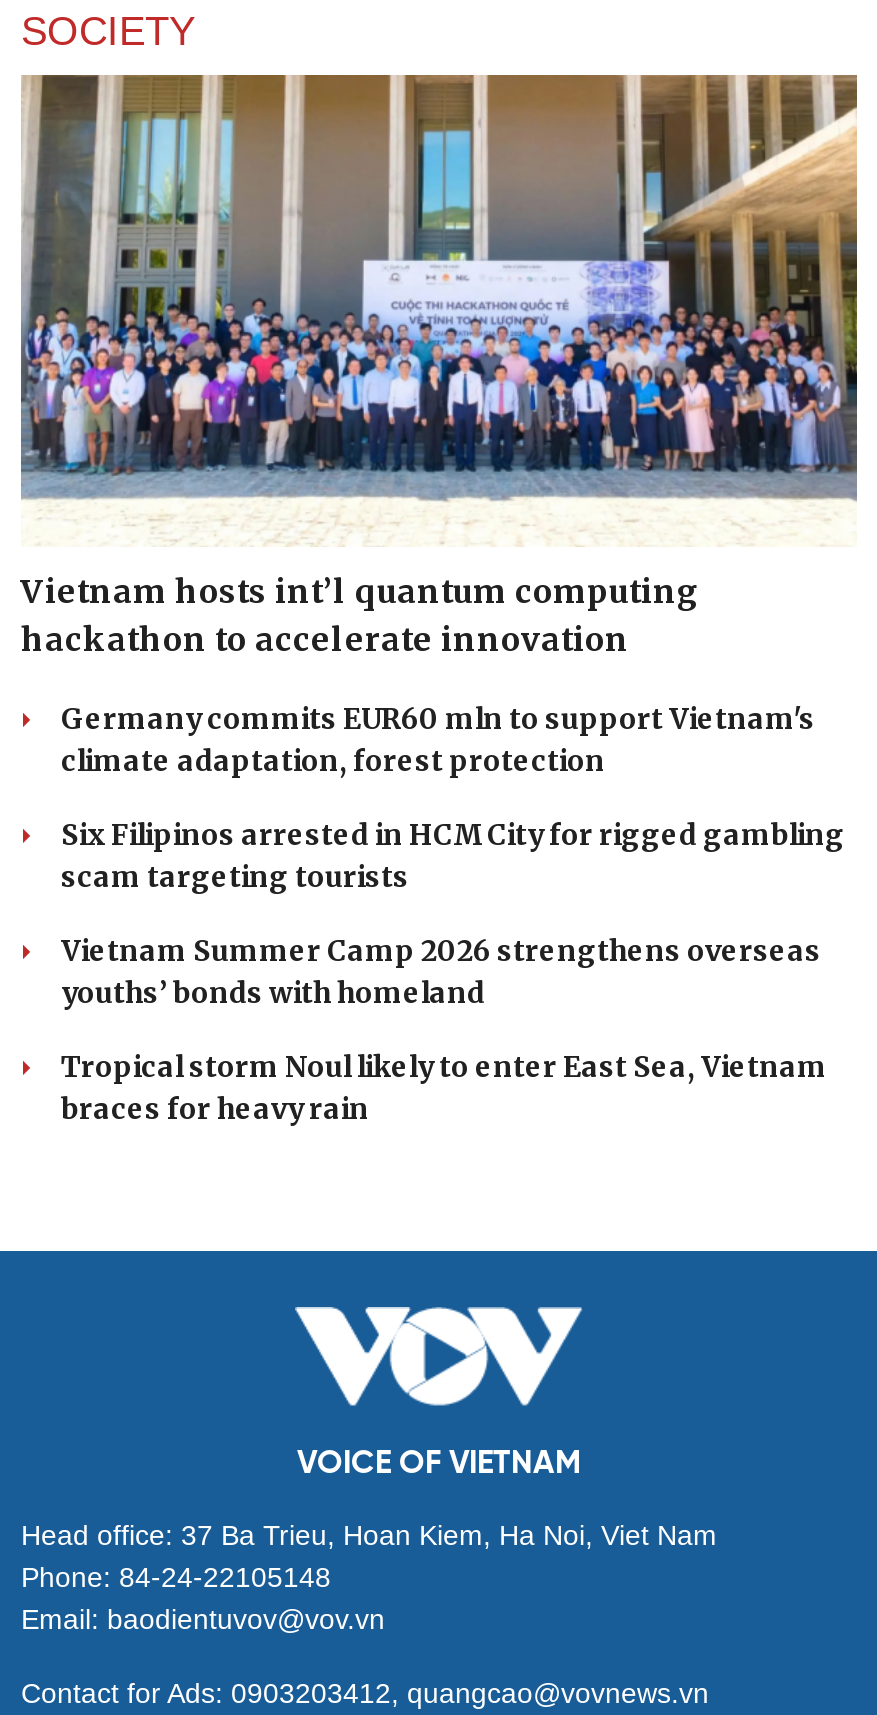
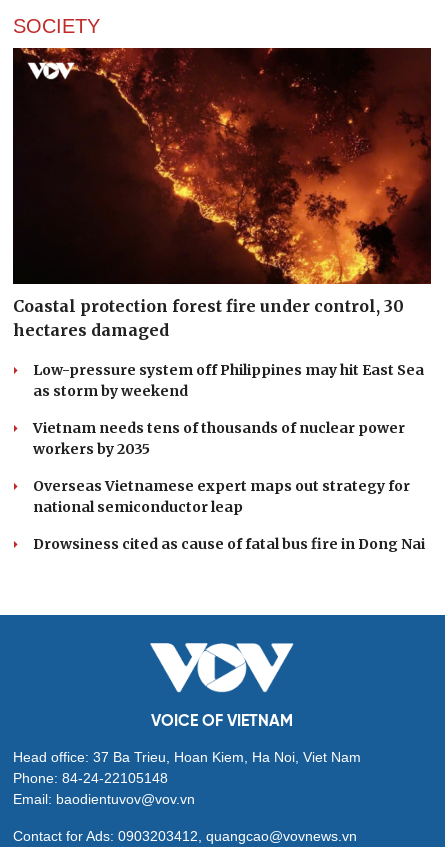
[19,73,859,659] [image] | Vietnam hosts int’l quantum computing | hackathon to accelerate innovation -> [12,47,432,340] [image] | Coastal protection forest fire under control, 30 | hectares damaged
[61,701,815,779] Germany commits EUR60 mln to support Vietnam's | climate adaptation, forest protection -> [33,361,424,400] Low-pressure system off Philippines may hit East Sea | as storm by weekend
[61,817,845,895] Six Filipinos arrested in HCM City for rigged gambling | scam targeting tourists -> [33,419,405,458] Vietnam needs tens of thousands of nuclear power | workers by 2035
[61,933,821,1011] Vietnam Summer Camp 2026 strengthens overseas | youths’ bonds with homeland -> [33,477,410,516] Overseas Vietnamese expert maps out strategy for | national semiconductor leap
[61,1049,827,1127] Tropical storm Noul likely to enter East Sea, Vietnam | braces for heavy rain -> [33,535,425,553] Drowsiness cited as cause of fatal bus fire in Dong Nai

